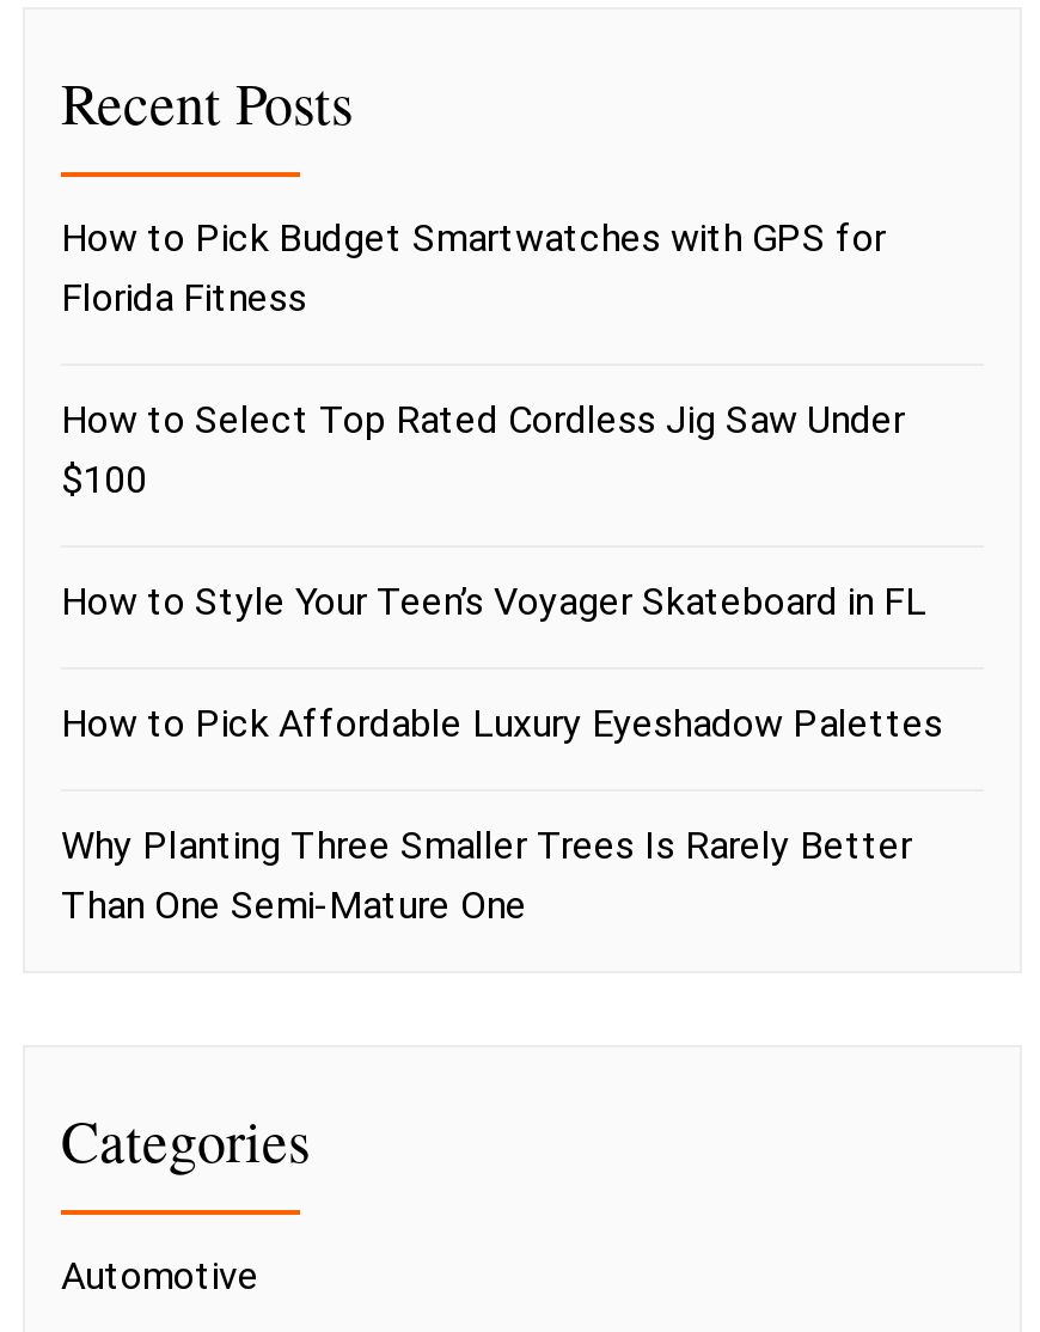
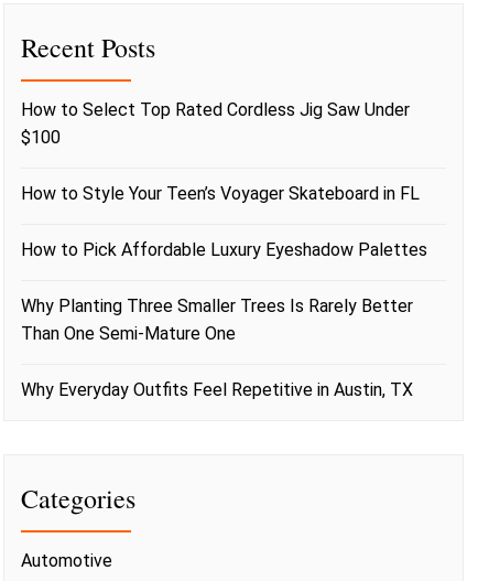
[61,215,886,320] How to Pick Budget Smartwatches with GPS for | Florida Fitness -> none
moved [61,397,943,928] -> [21,99,427,344]: How to Select Top Rated Cordless Jig Saw Under | $100 | How to Style Your Teen’s Voyager Skateboard in FL | How to Pick Affordable Luxury Eyeshadow Palettes | Why Planting Three Smaller Trees Is Rarely Better | Than One Semi-Mature One
none -> [21,379,413,400] Why Everyday Outfits Feel Repetitive in Austin, TX

